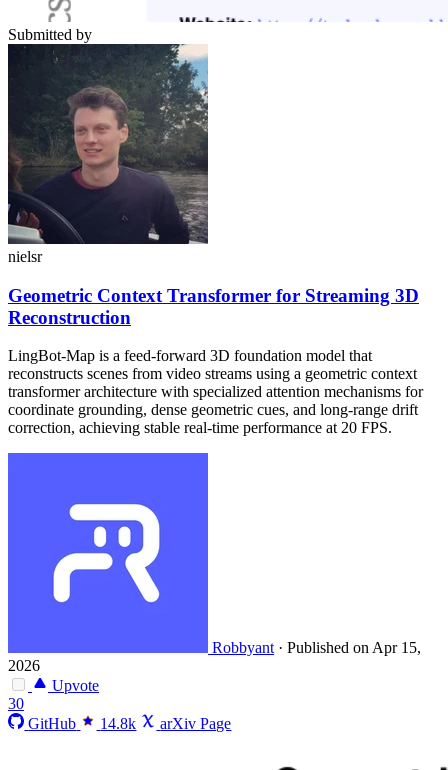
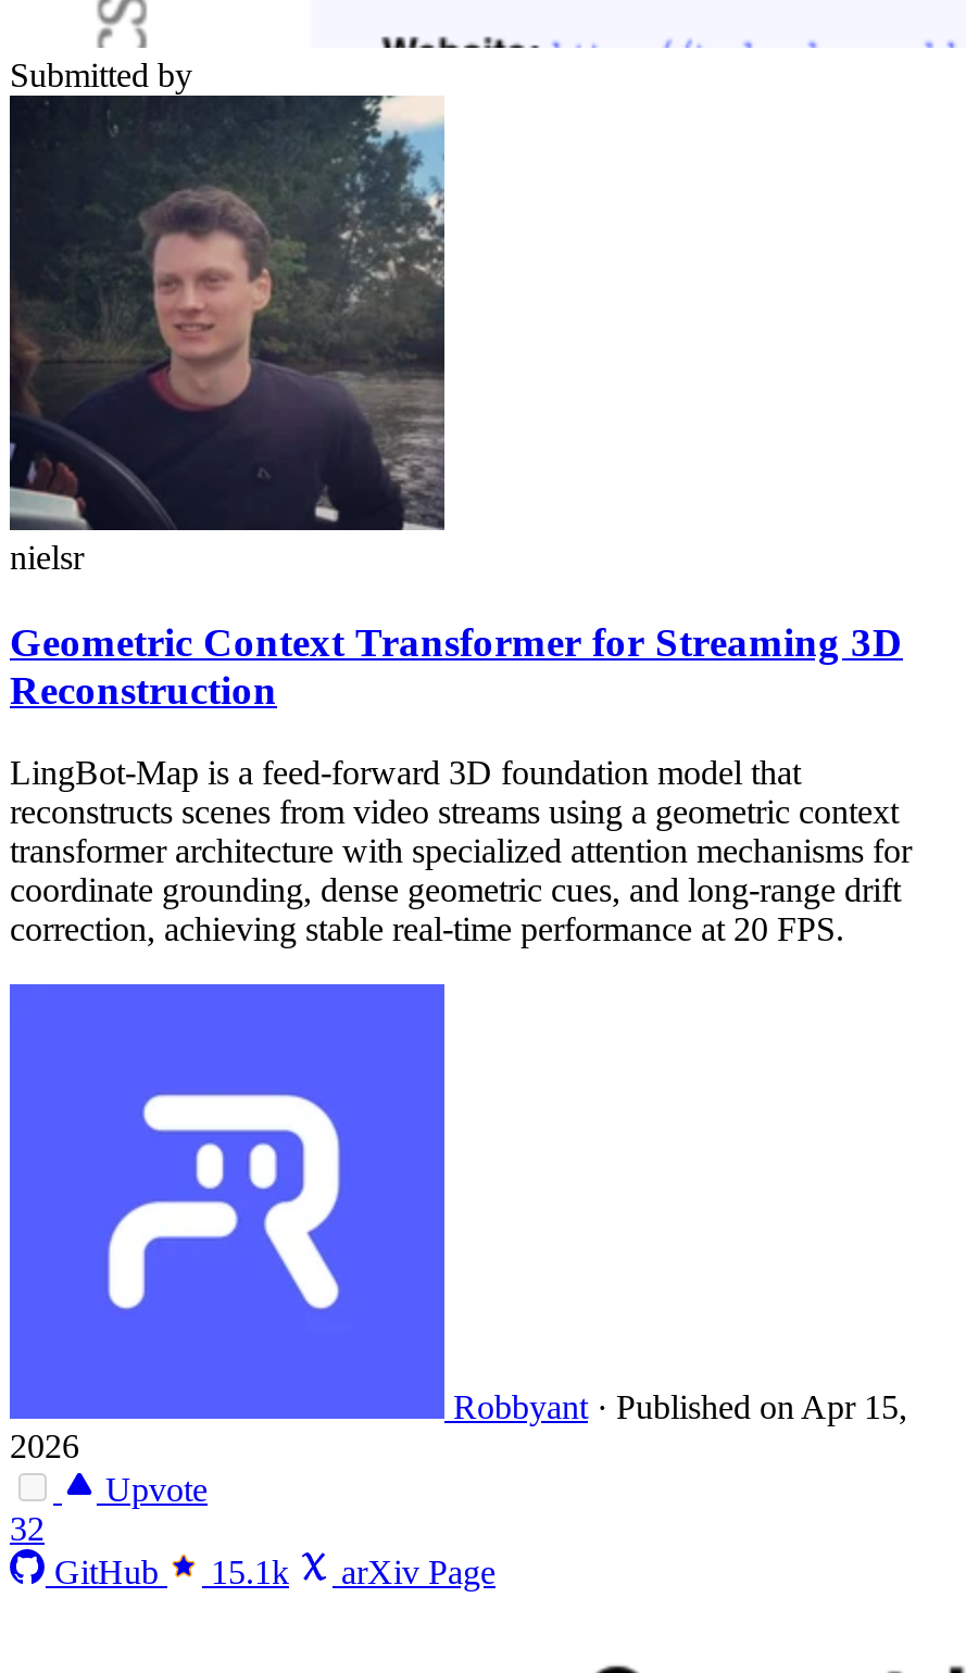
[8,695,24,712] 30 -> [10,1511,45,1548] 32
[28,715,231,732] GitHub 14.8k arXiv Page -> [54,1554,495,1591] GitHub 15.1k arXiv Page

